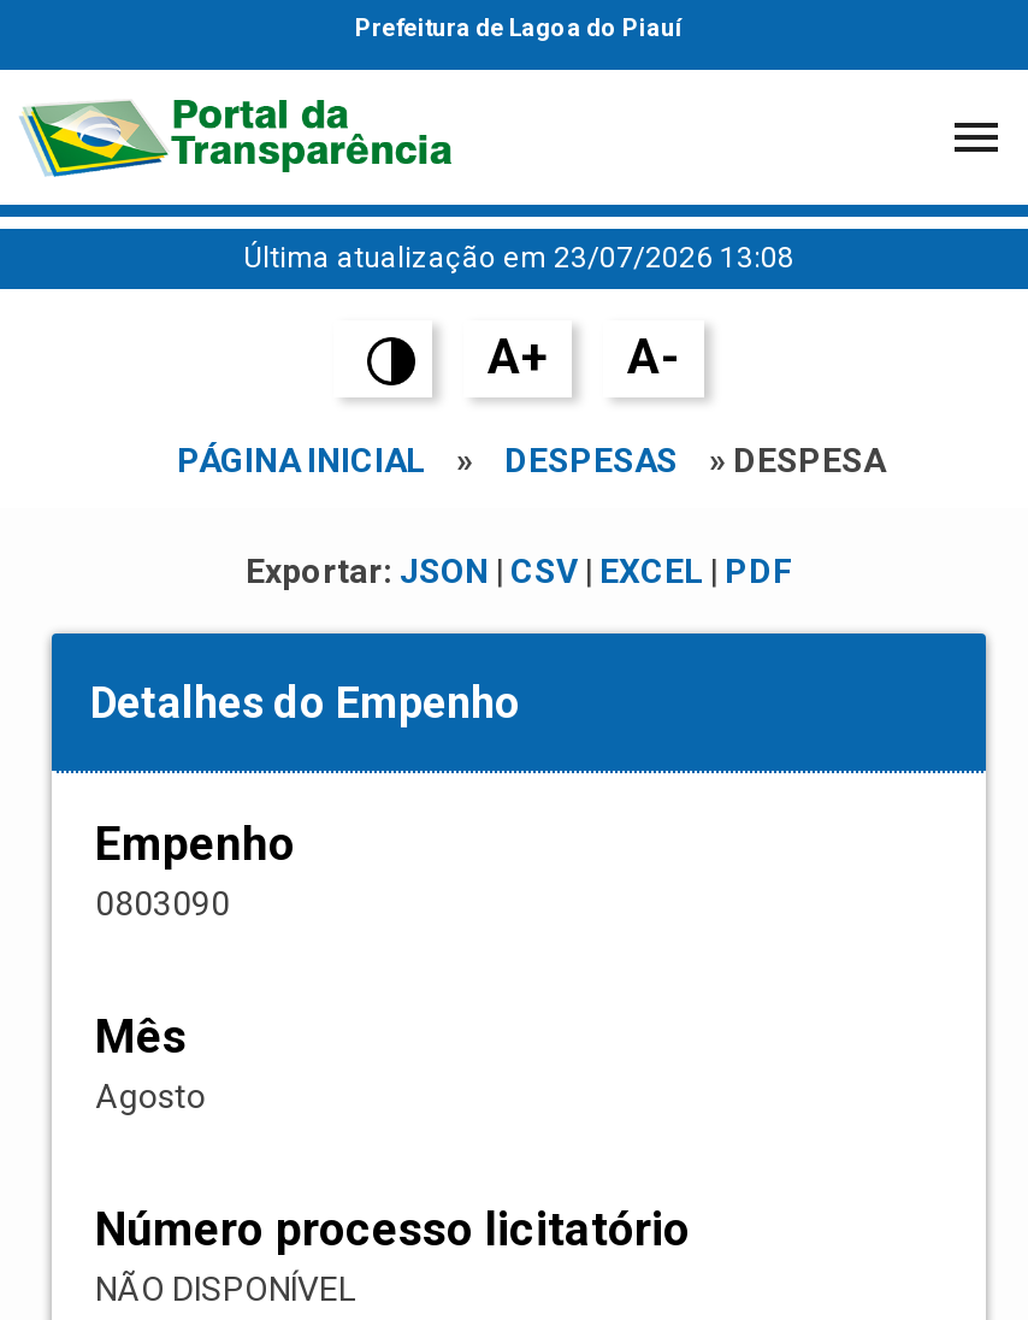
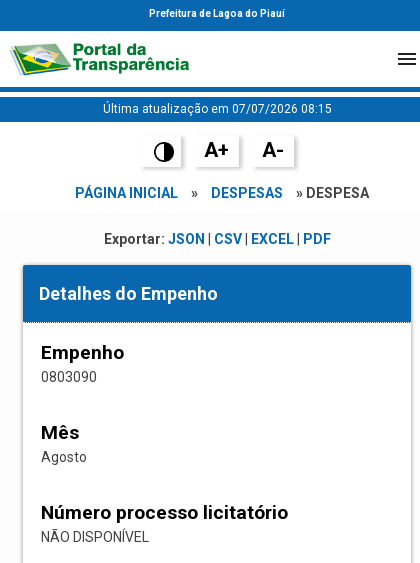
[243,241,794,275] Última atualização em 23/07/2026 13:08 -> [102,102,331,116] Última atualização em 07/07/2026 08:15

